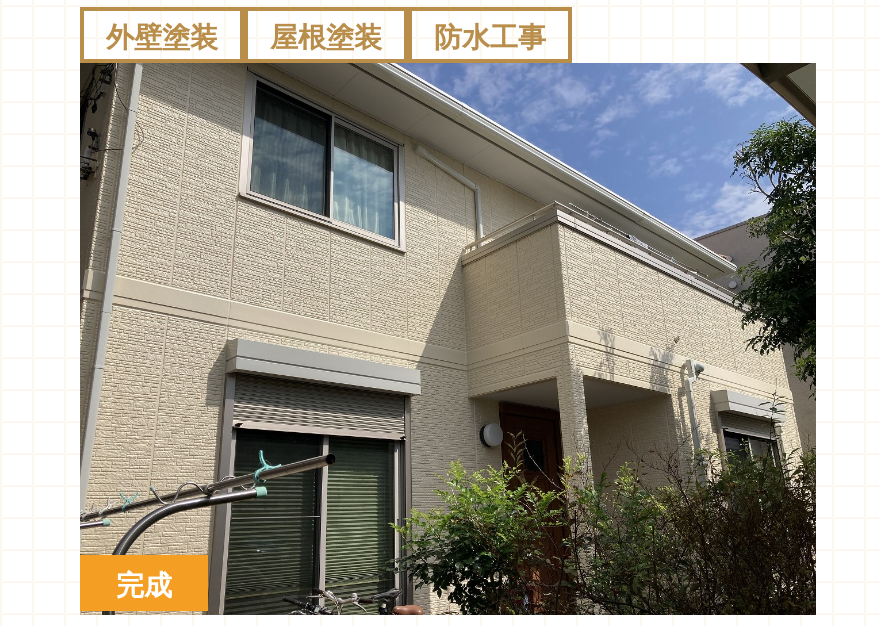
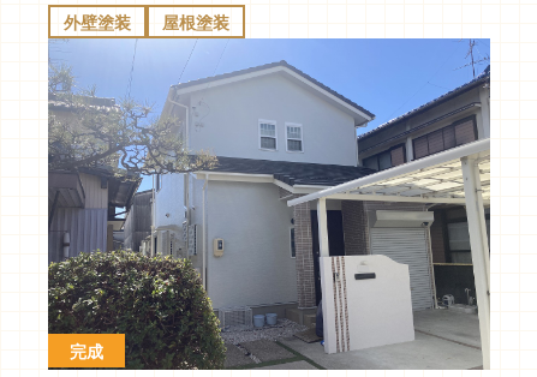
[434,19,546,53] 防水工事 -> none
[78,61,818,617] [image] -> [47,37,491,371] [image]

